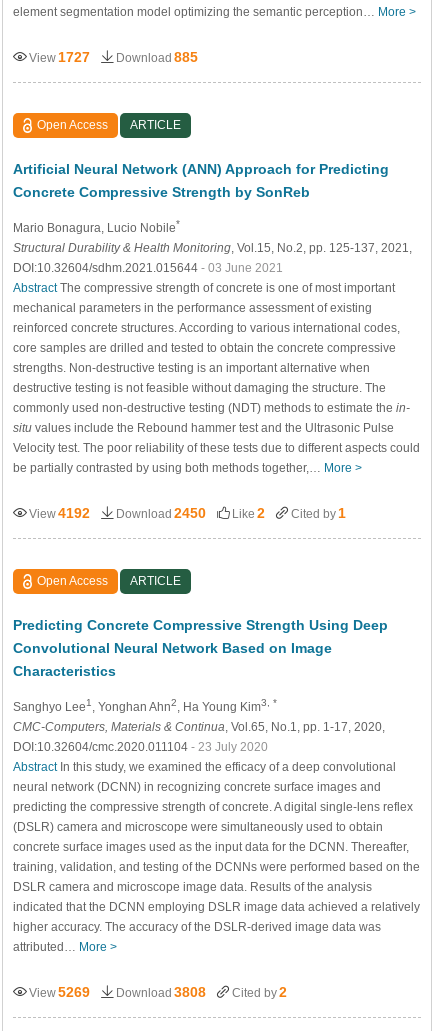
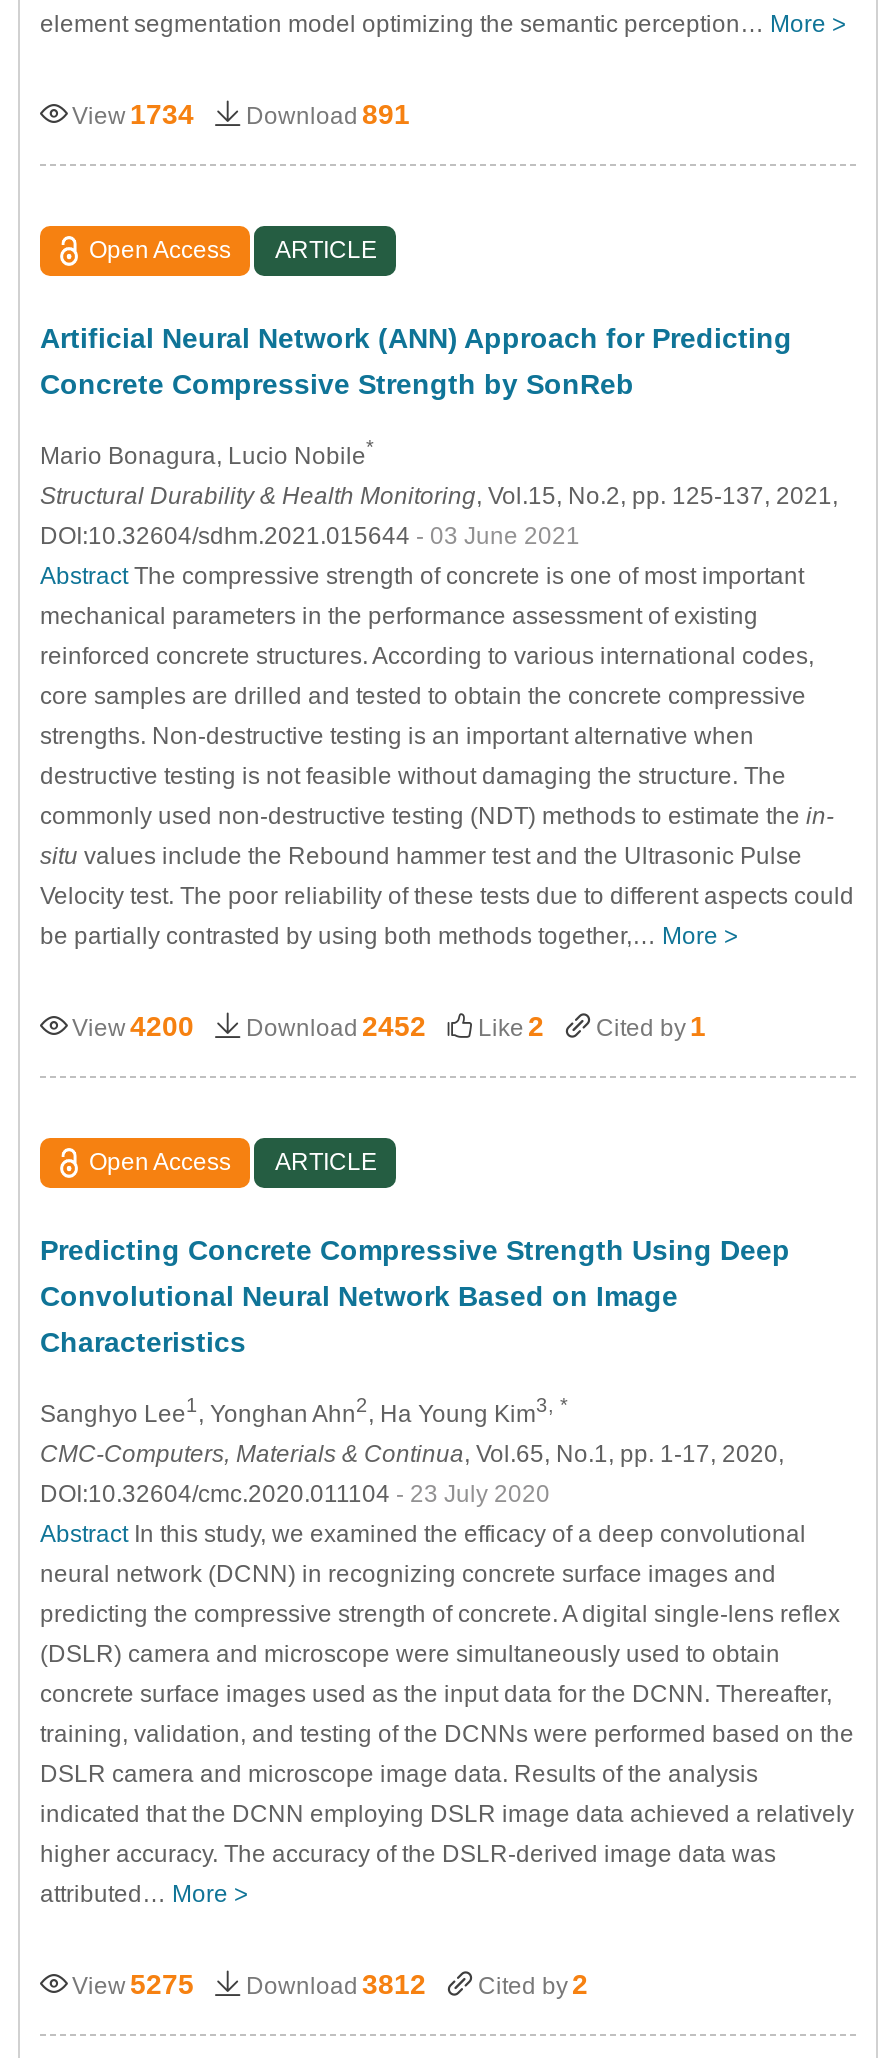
[29,49,90,65] View 1727 -> [72,97,194,129] View 1734
[116,49,198,65] Download 885 -> [246,97,410,129] Download 891
[29,505,90,521] View 4192 -> [72,1009,194,1041] View 4200
[116,505,206,521] Download 2450 -> [246,1009,426,1041] Download 2452
[29,984,90,1000] View 5269 -> [72,1967,194,1999] View 5275
[116,984,206,1000] Download 3808 -> [246,1967,426,1999] Download 3812

